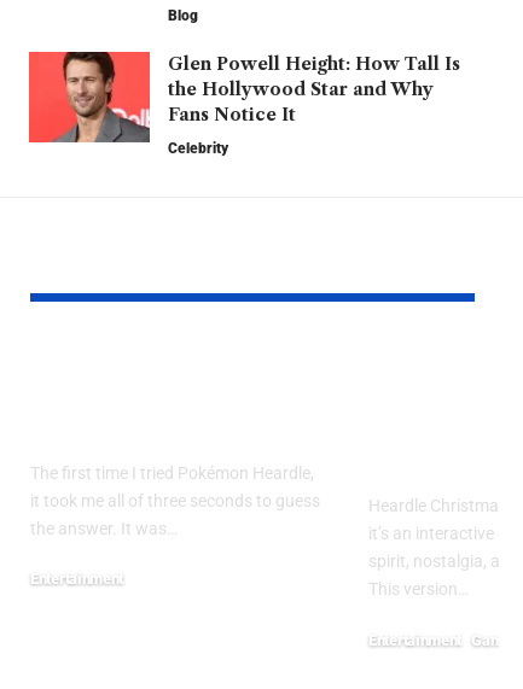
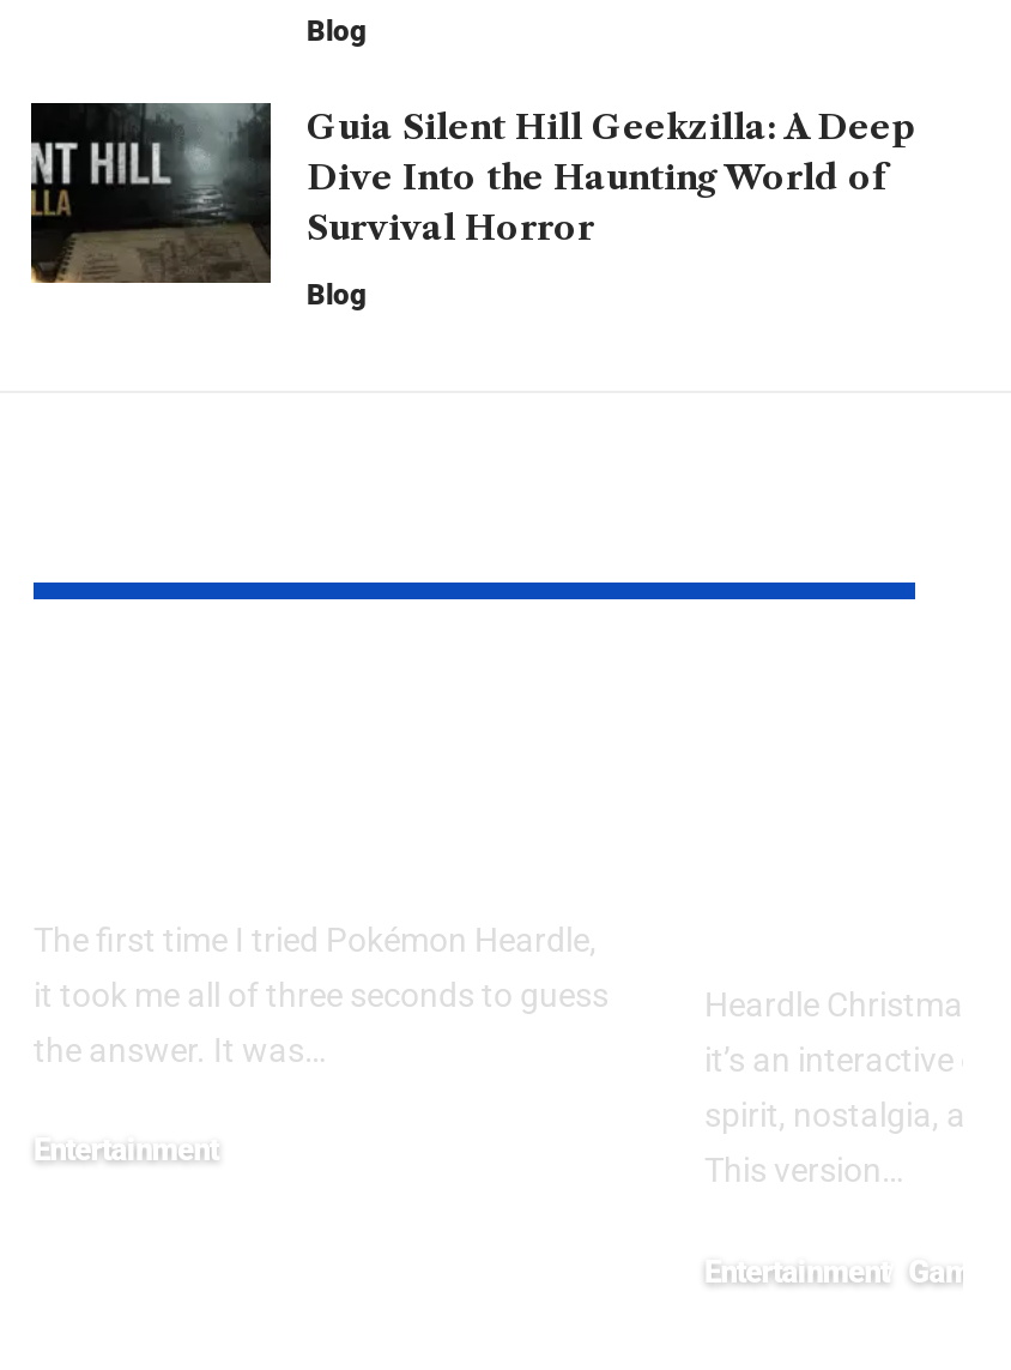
[28,51,460,144] [image] | Glen Powell Height: How Tall Is | the Hollywood Star and Why | Fans Notice It -> [29,101,913,285] [image] | Guia Silent Hill Geekzilla: A Deep | Dive Into the Haunting World of | Survival Horror
[168,140,228,157] Celebrity -> [307,279,367,313] Blog

